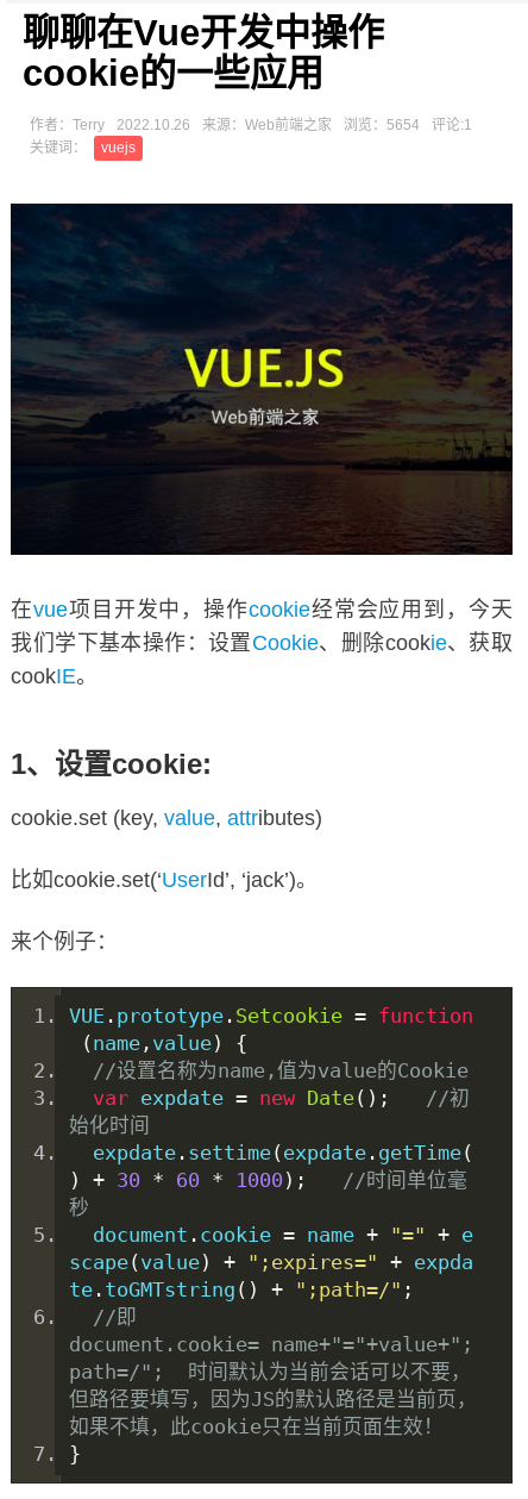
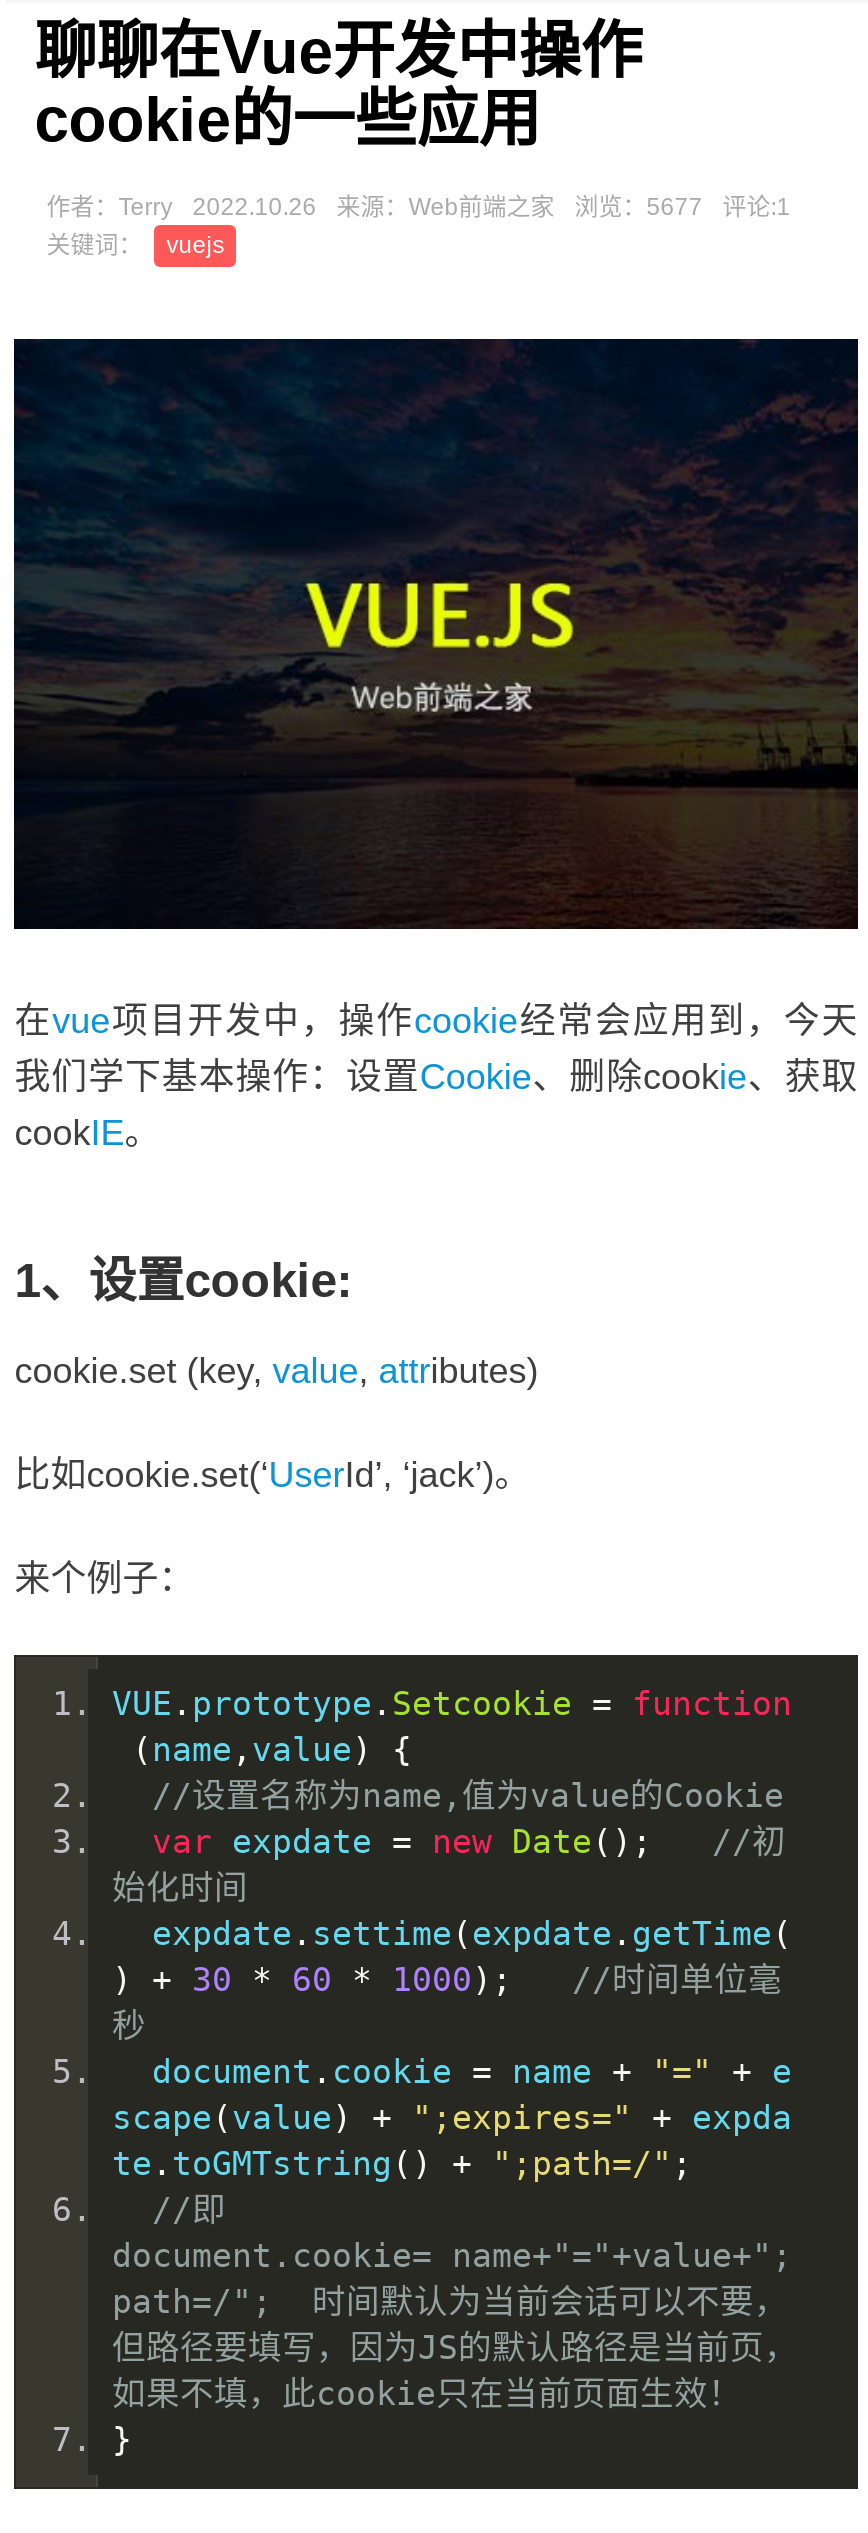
[30,117,472,134] 作者：Terry 2022.10.26 来源：Web前端之家 浏览：5654 评论:1 -> [46,194,790,222] 作者：Terry 2022.10.26 来源：Web前端之家 浏览：5677 评论:1

